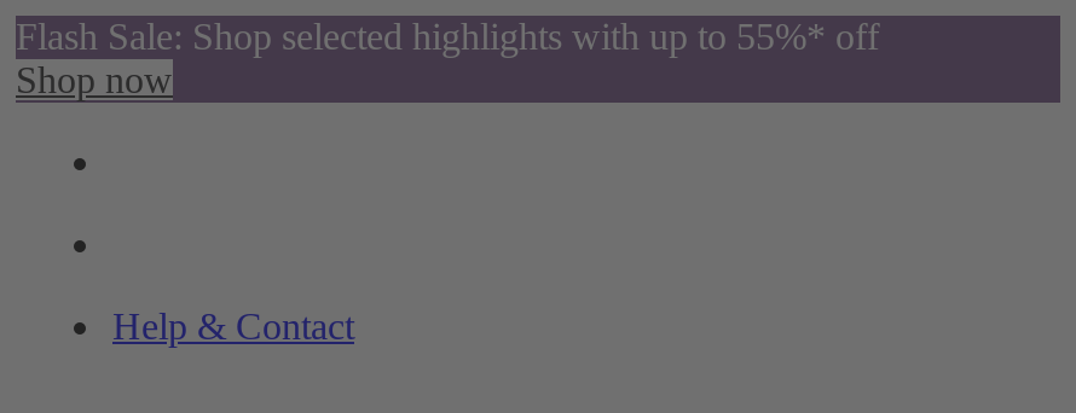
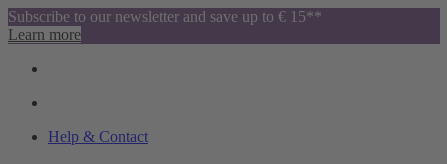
[16,16,879,100] Flash Sale: Shop selected highlights with up to 55%* off | Shop now -> [8,8,322,43] Subscribe to our newsletter and save up to € 15** | Learn more

